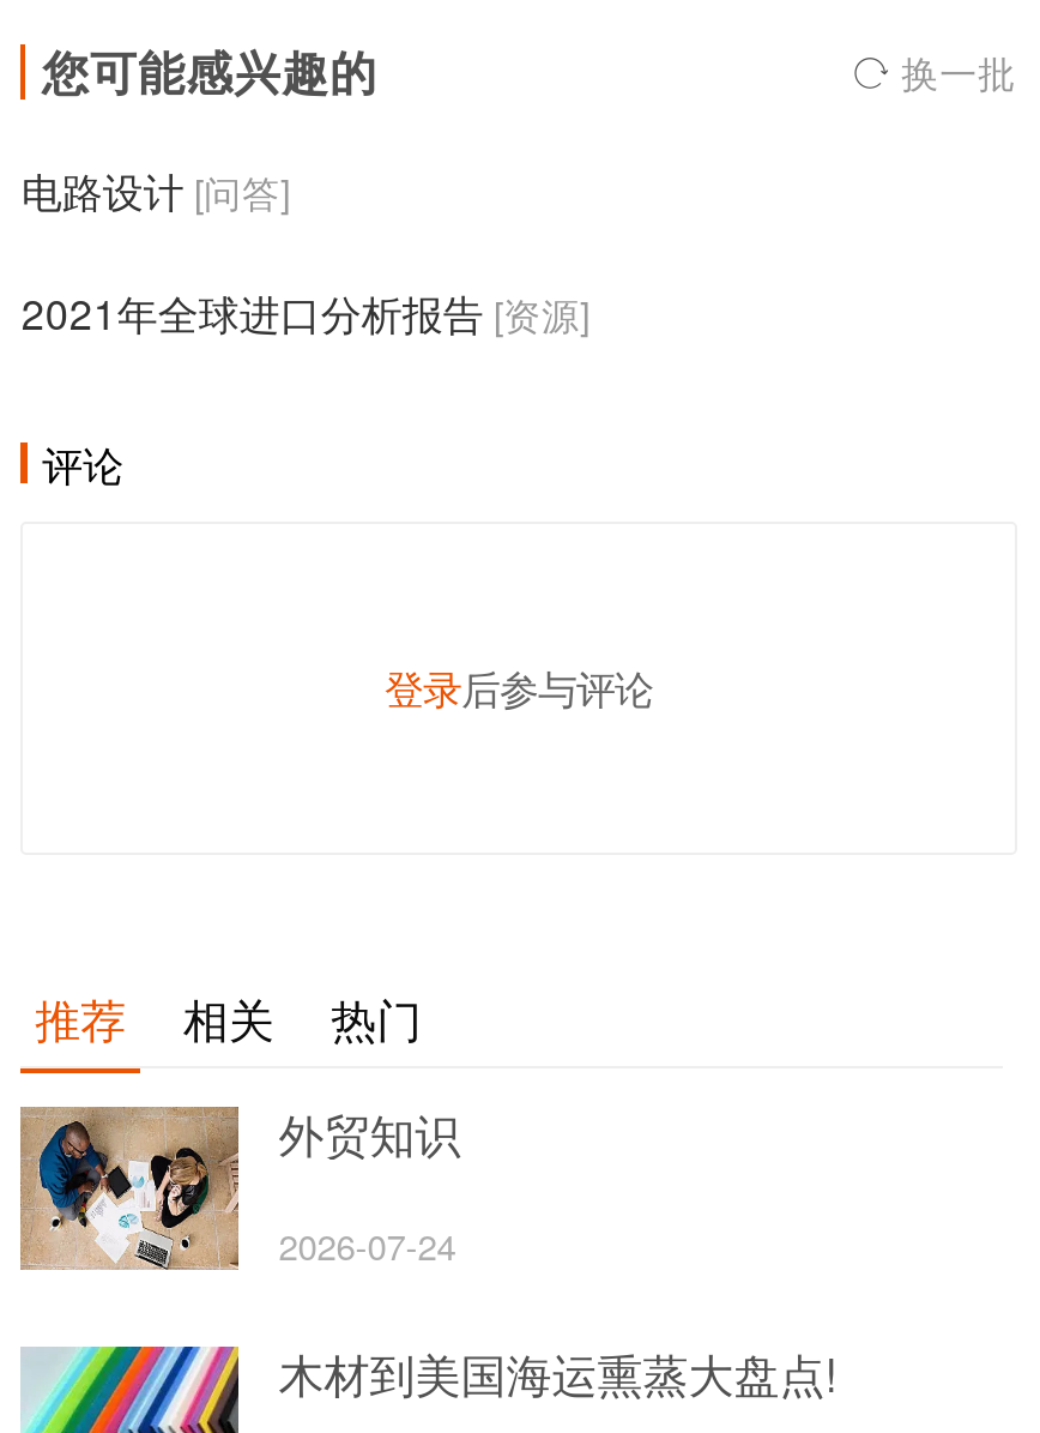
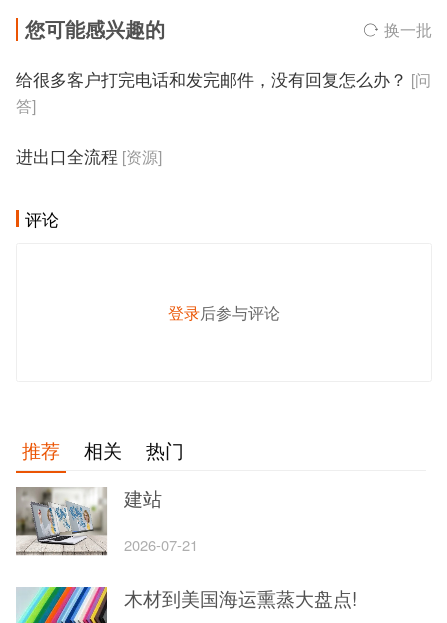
[21,159,290,219] 电路设计 [问答] -> [16,66,431,116] 给很多客户打完电话和发完邮件，没有回复怎么办？ [问 | 答]
[21,281,589,341] 2021年全球进口分析报告 [资源] -> [16,142,162,167] 进出口全流程 [资源]
[18,1099,461,1270] [image] | 外贸知识 -> [15,484,162,556] [image] | 建站
[279,1218,456,1269] 2026-07-24 -> [124,533,198,554] 2026-07-21

